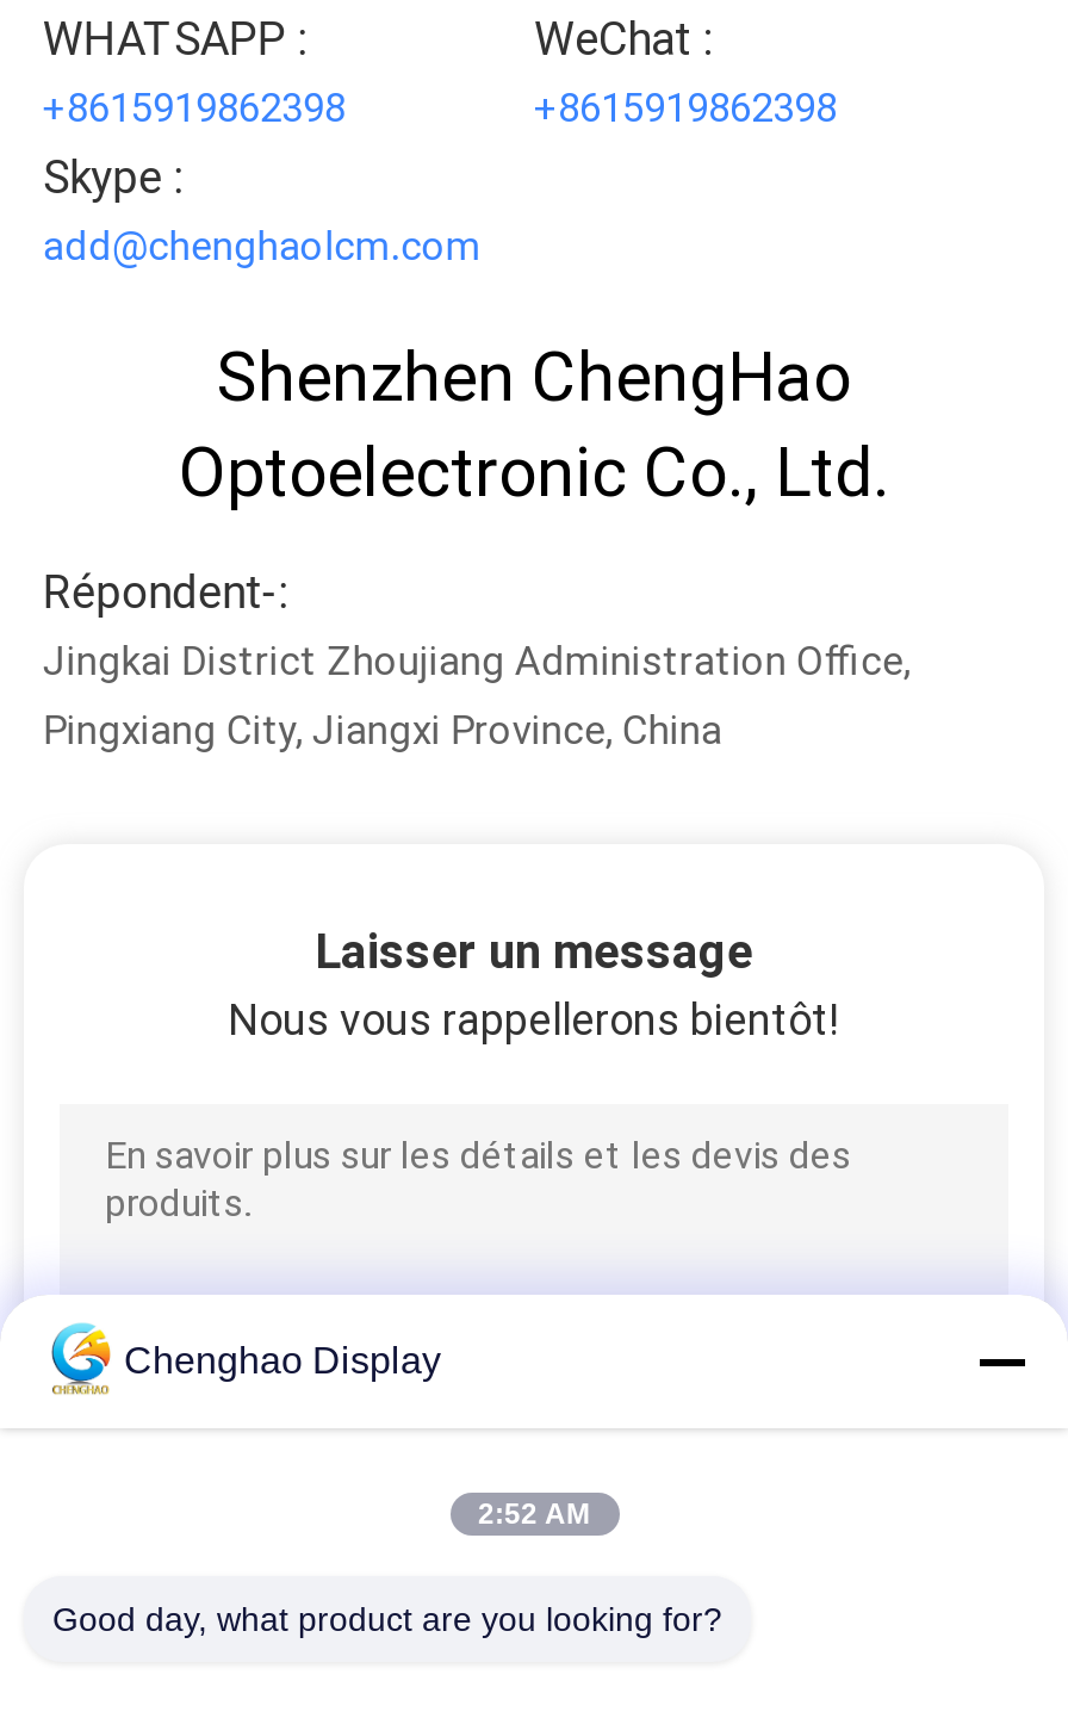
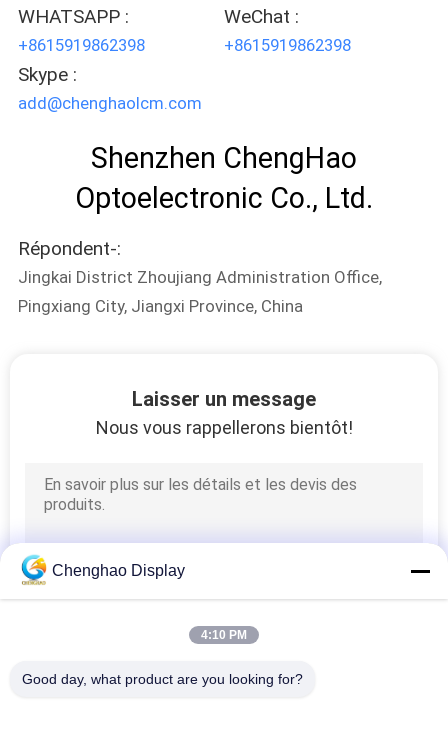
[478,1497,590,1531] 2:52 AM -> [201,628,247,642] 4:10 PM

